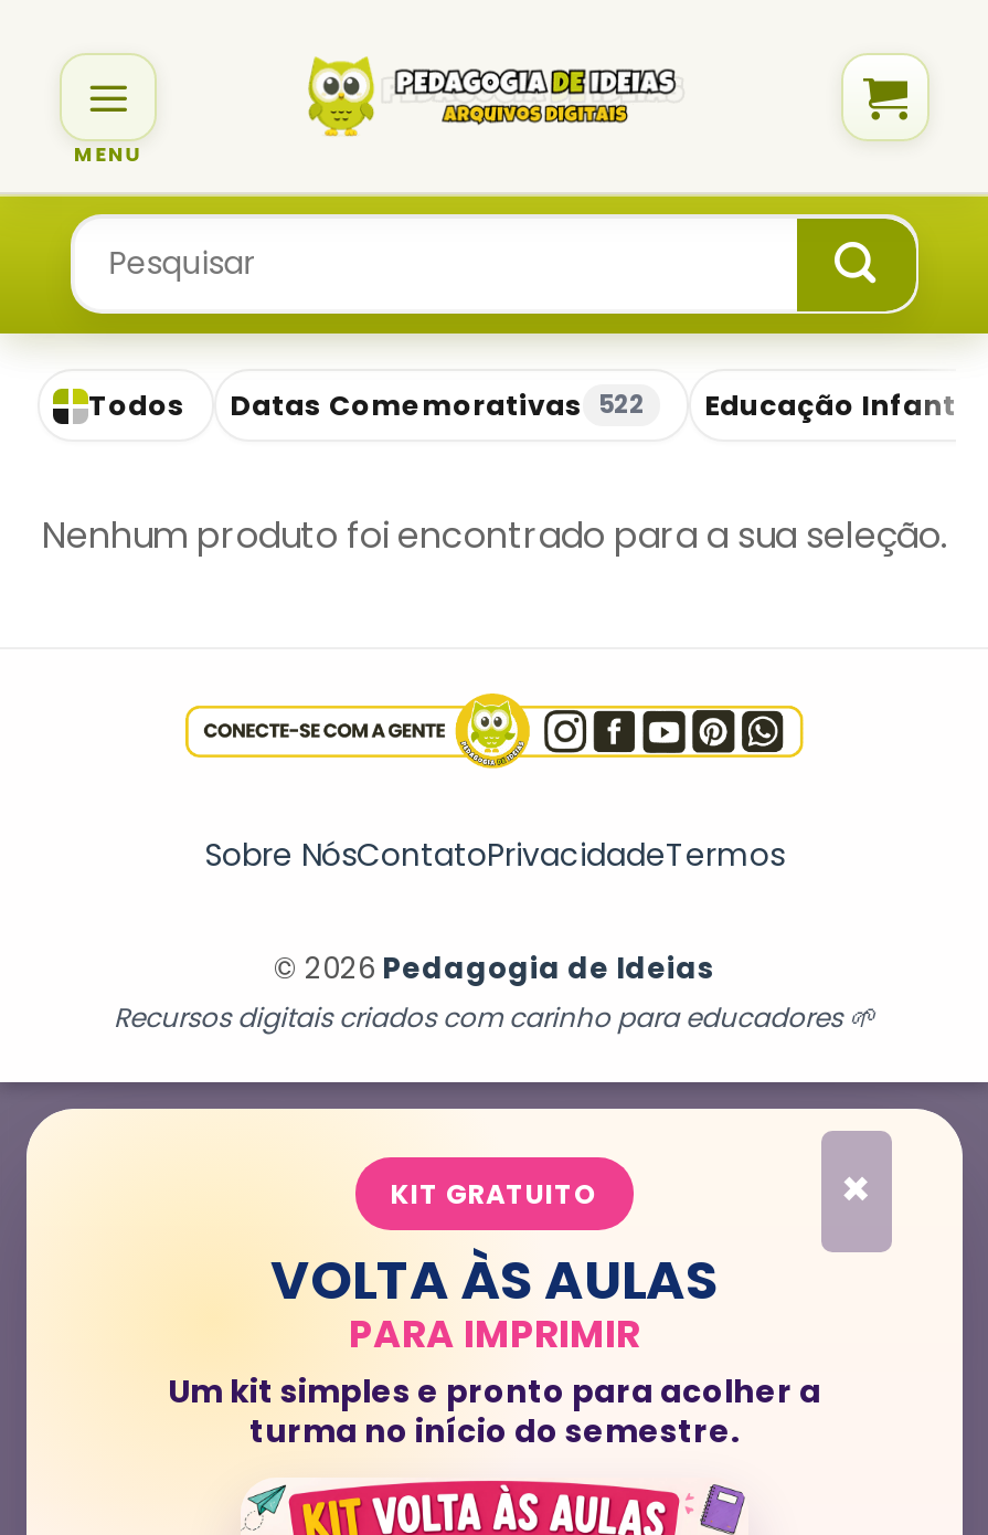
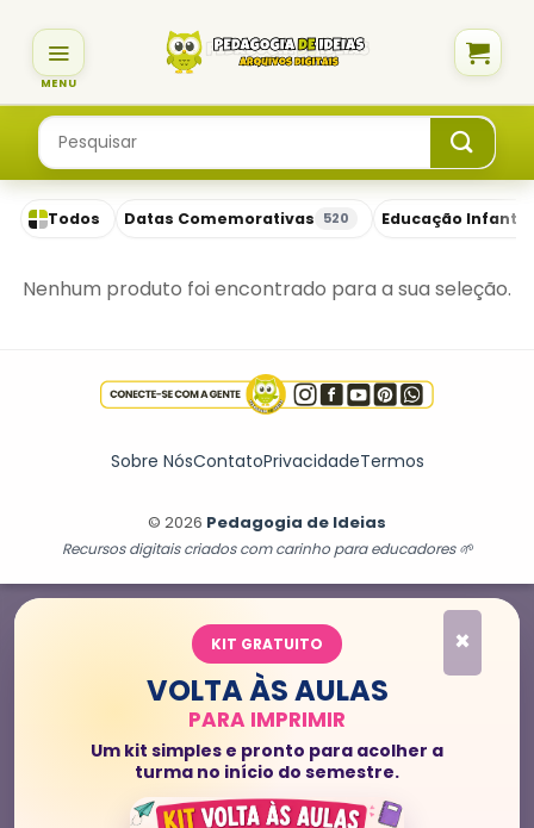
[230,385,645,423] Datas Comemorativas 522 -> [124,208,349,228] Datas Comemorativas 520

